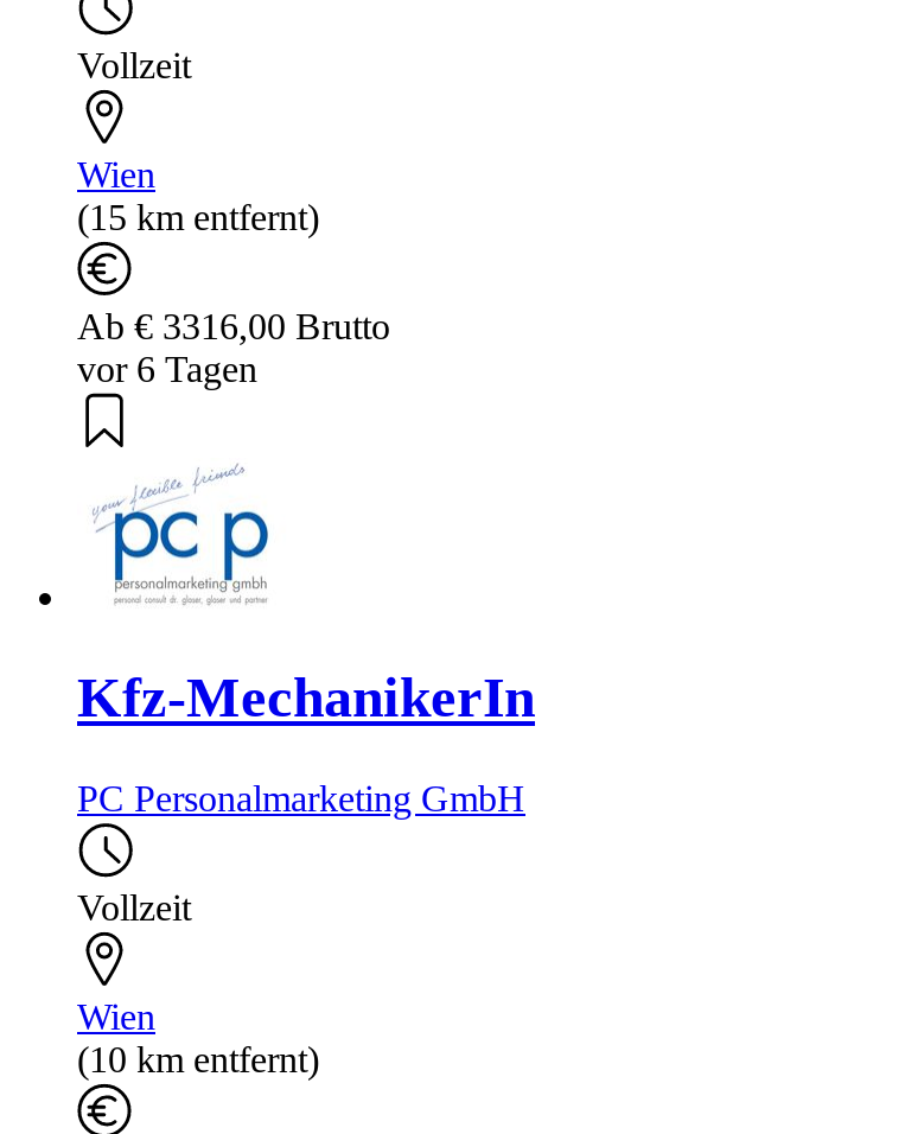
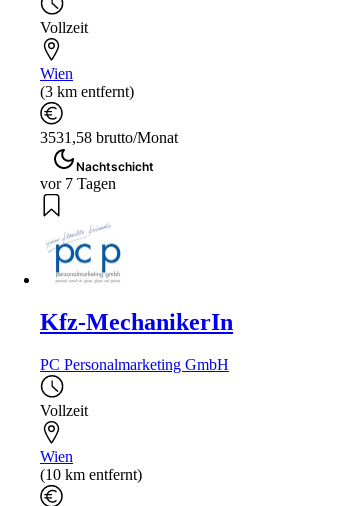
[77,196,390,389] (15 km entfernt) | Ab € 3316,00 Brutto | vor 6 Tagen -> [40,83,178,192] (3 km entfernt) | 3531,58 brutto/Monat | Nachtschicht | vor 7 Tagen

